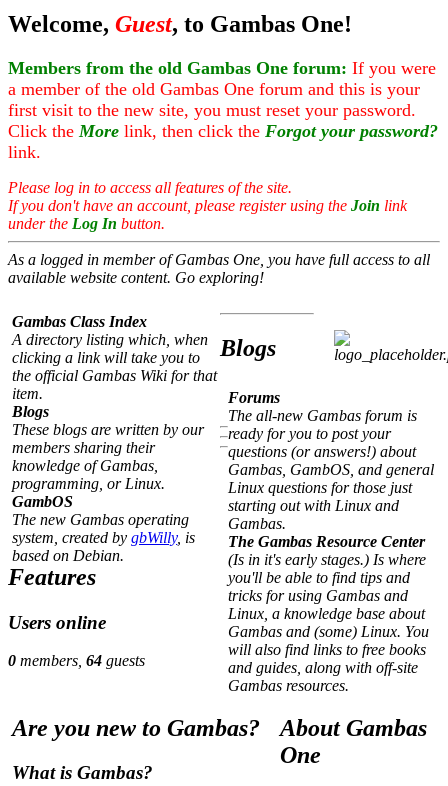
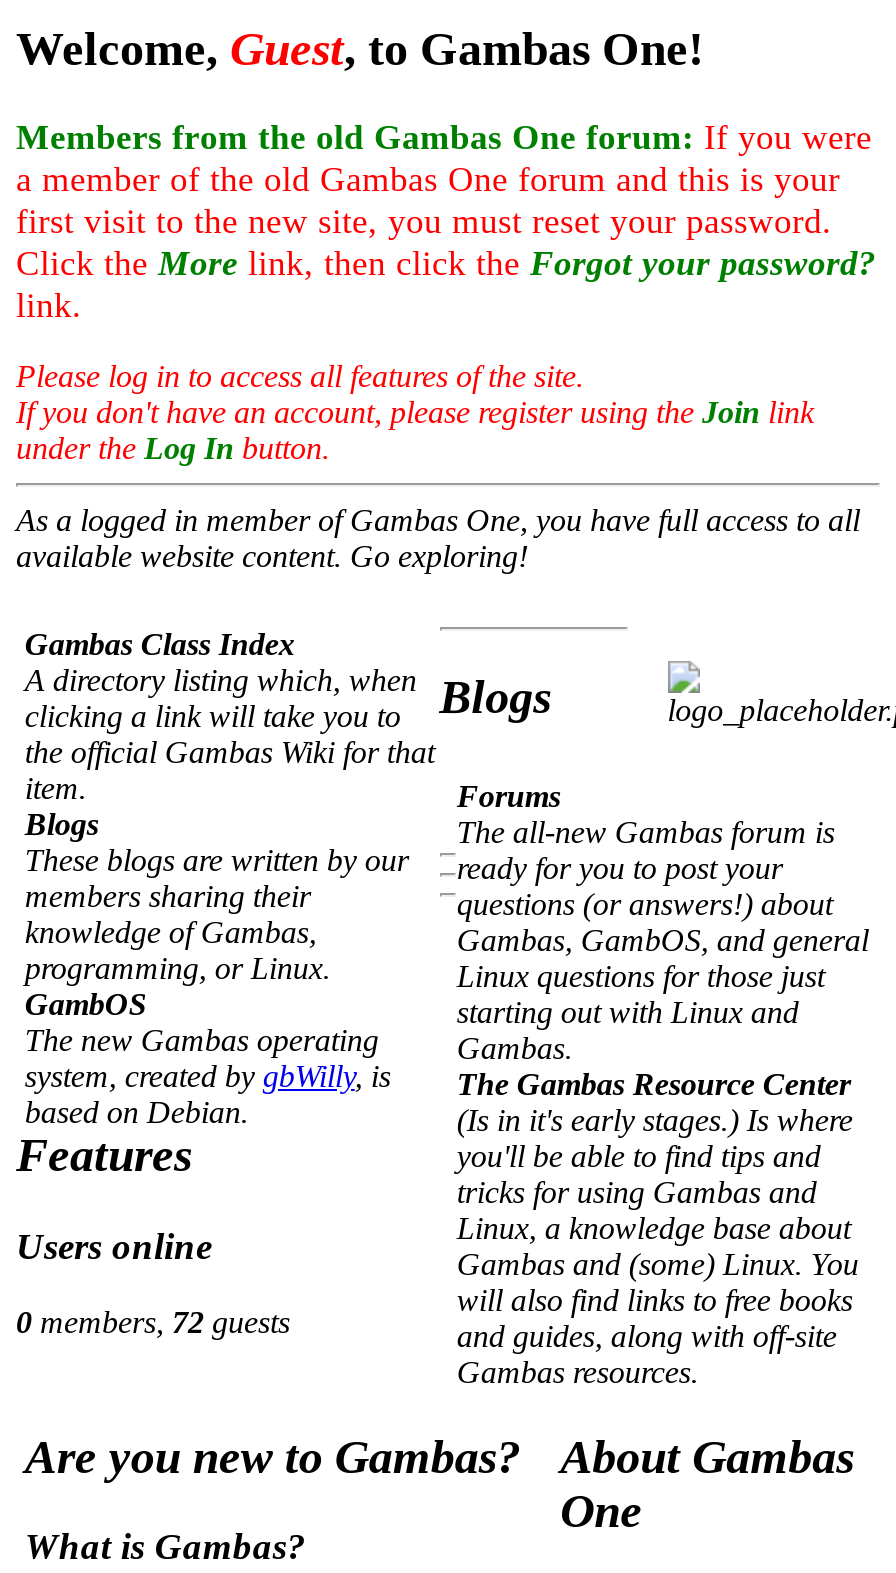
[8,652,145,669] 0 members, 64 guests -> [16,1306,290,1340] 0 members, 72 guests

